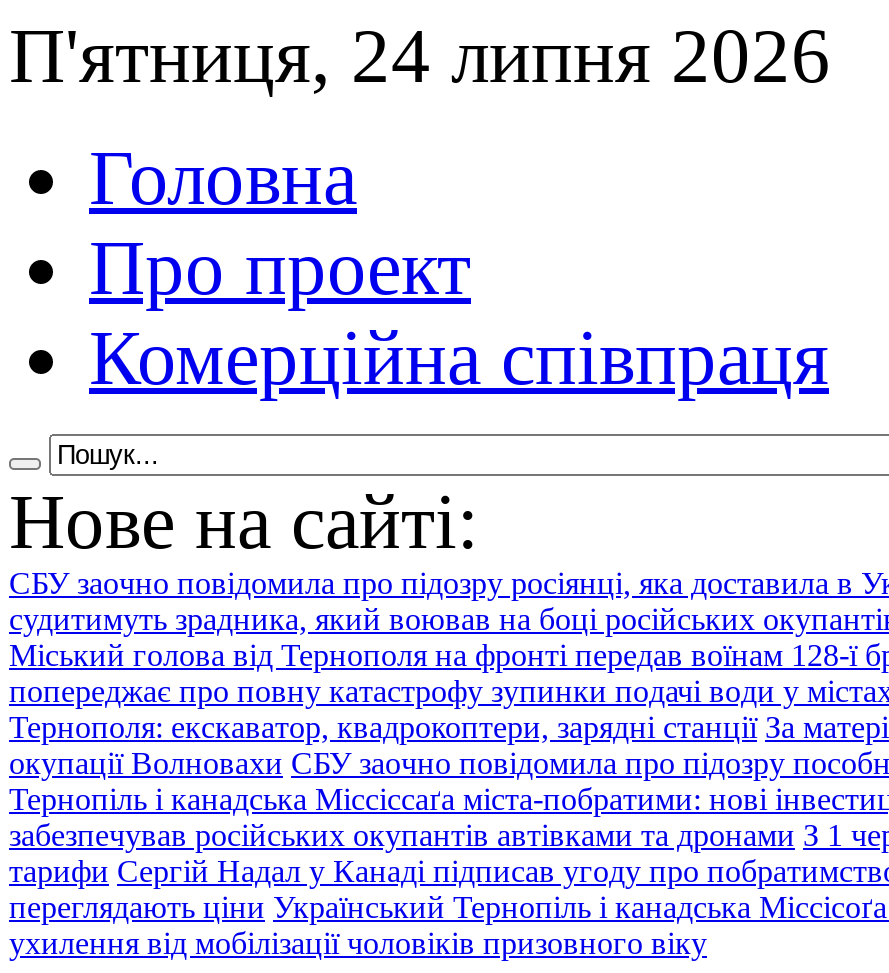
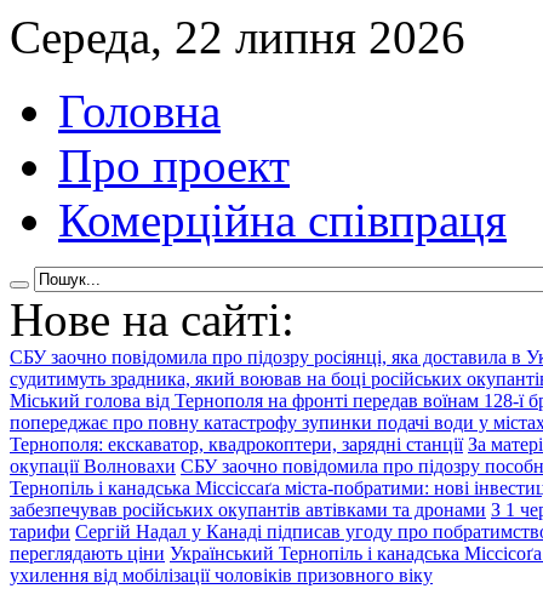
[9,12,831,98] П'ятниця, 24 липня 2026 -> [10,11,465,63] Середа, 22 липня 2026

